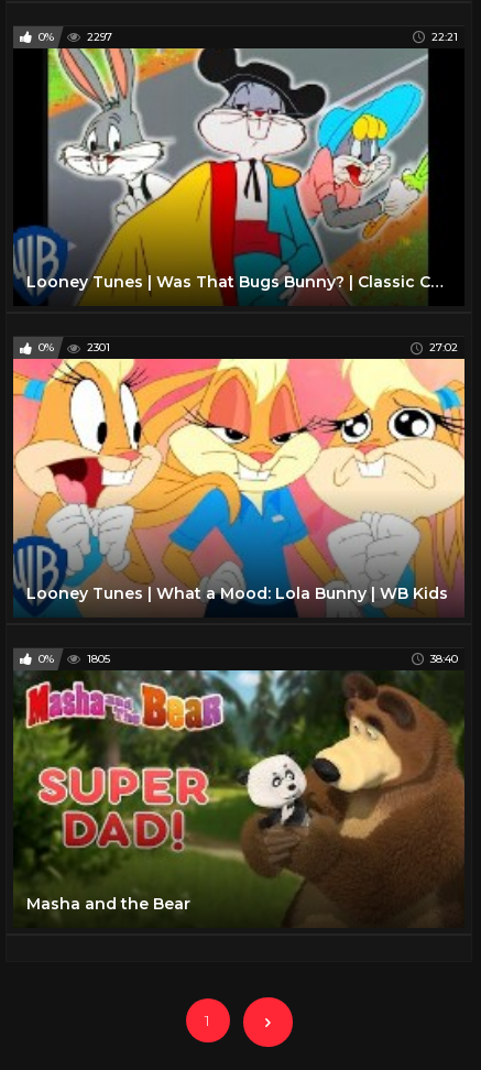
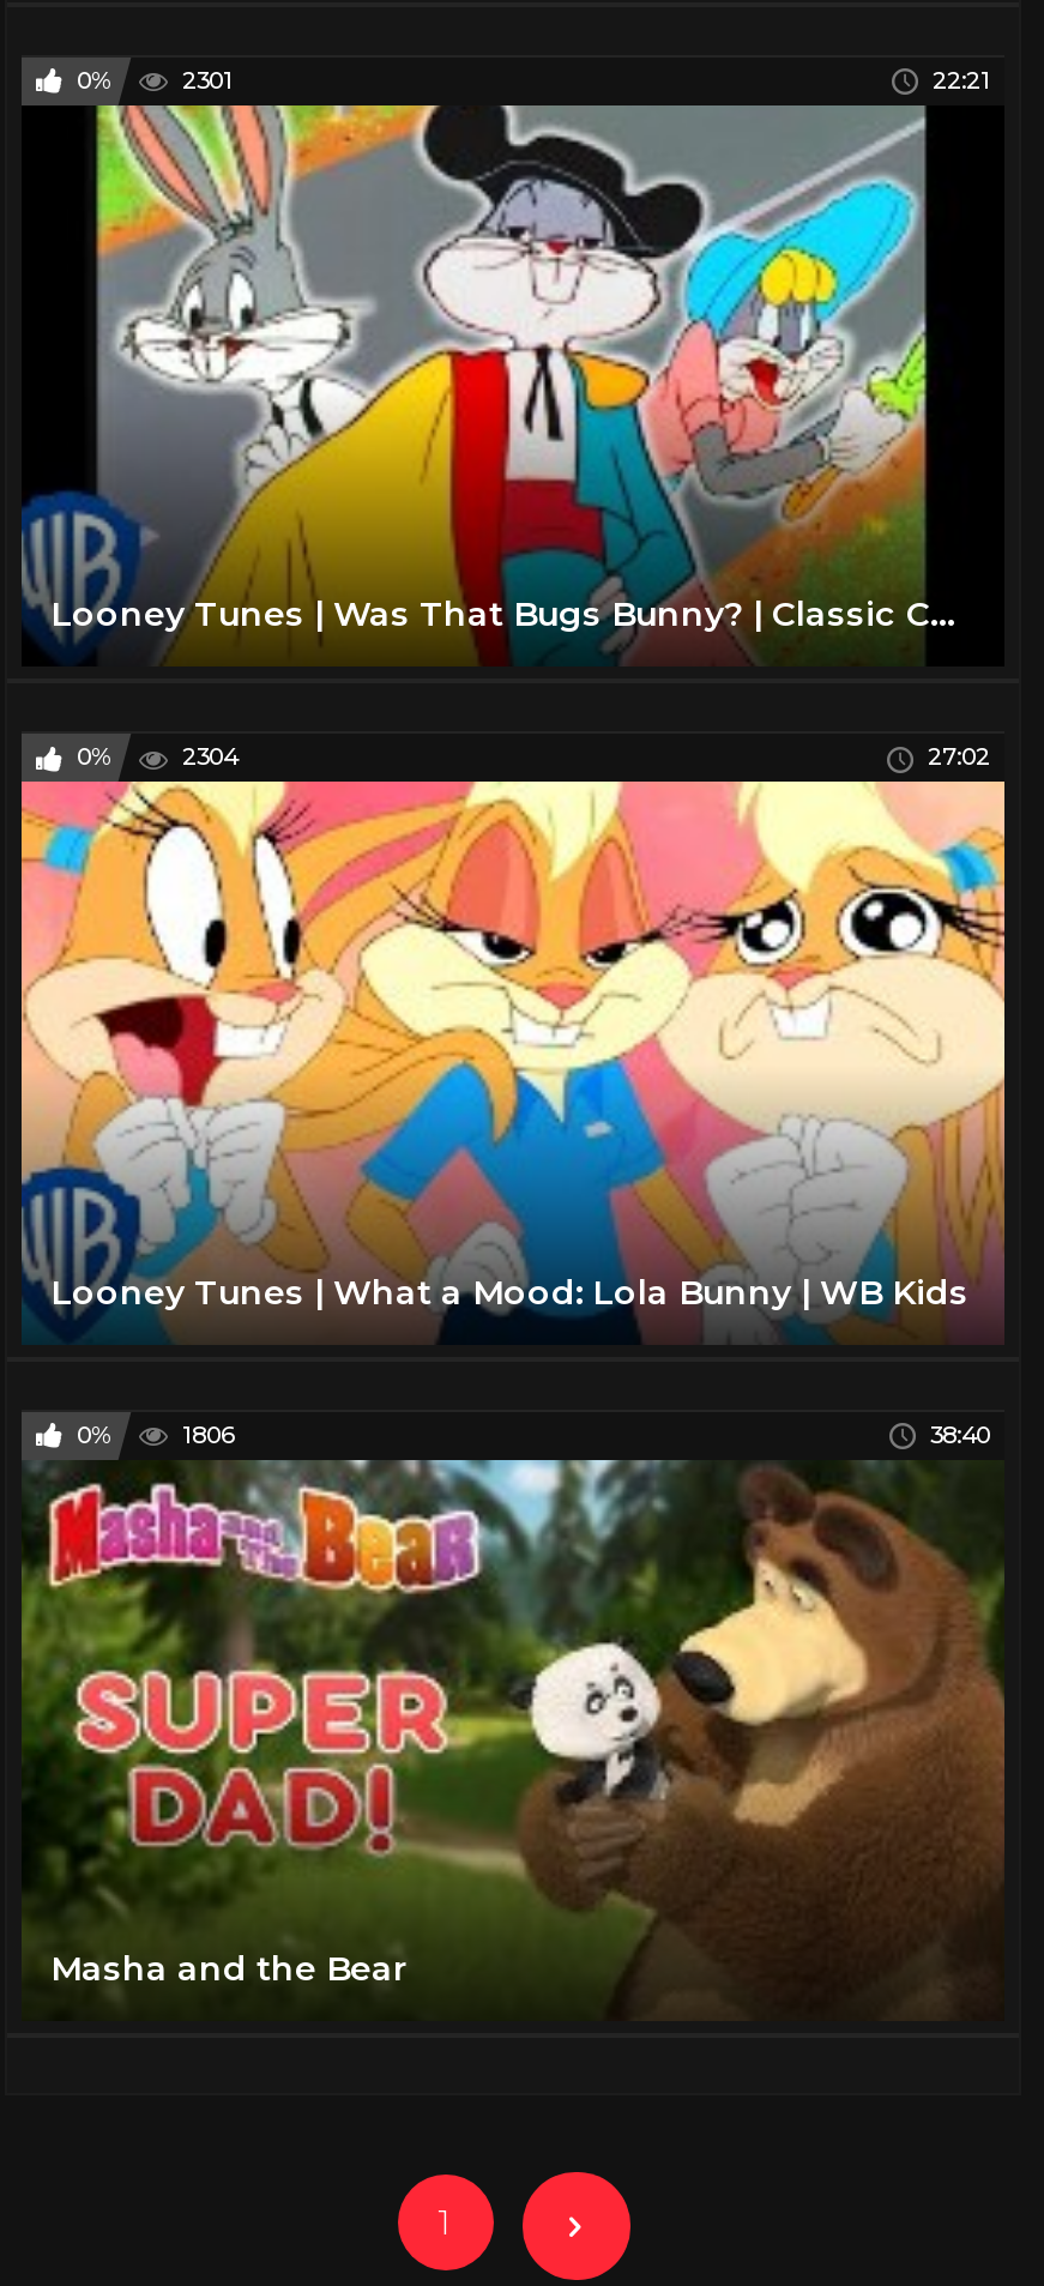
[87,30,112,44] 2297 -> [182,65,233,96] 2301
[87,341,110,355] 2301 -> [182,742,237,773] 2304
[87,651,110,666] 1805 -> [182,1419,233,1450] 1806

